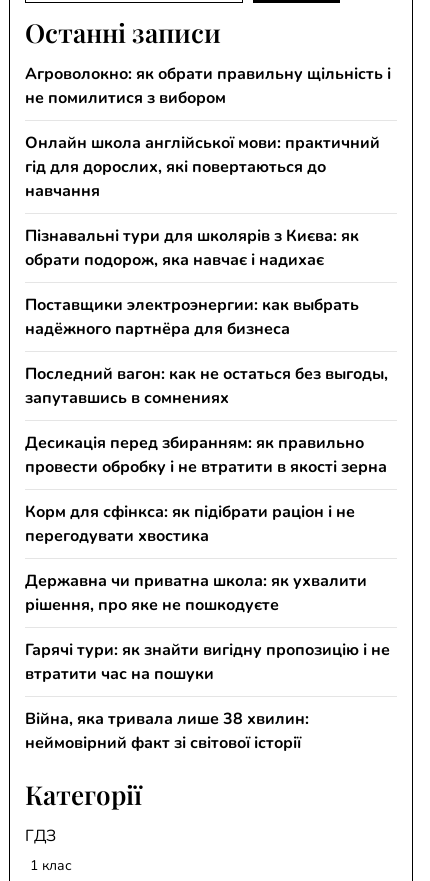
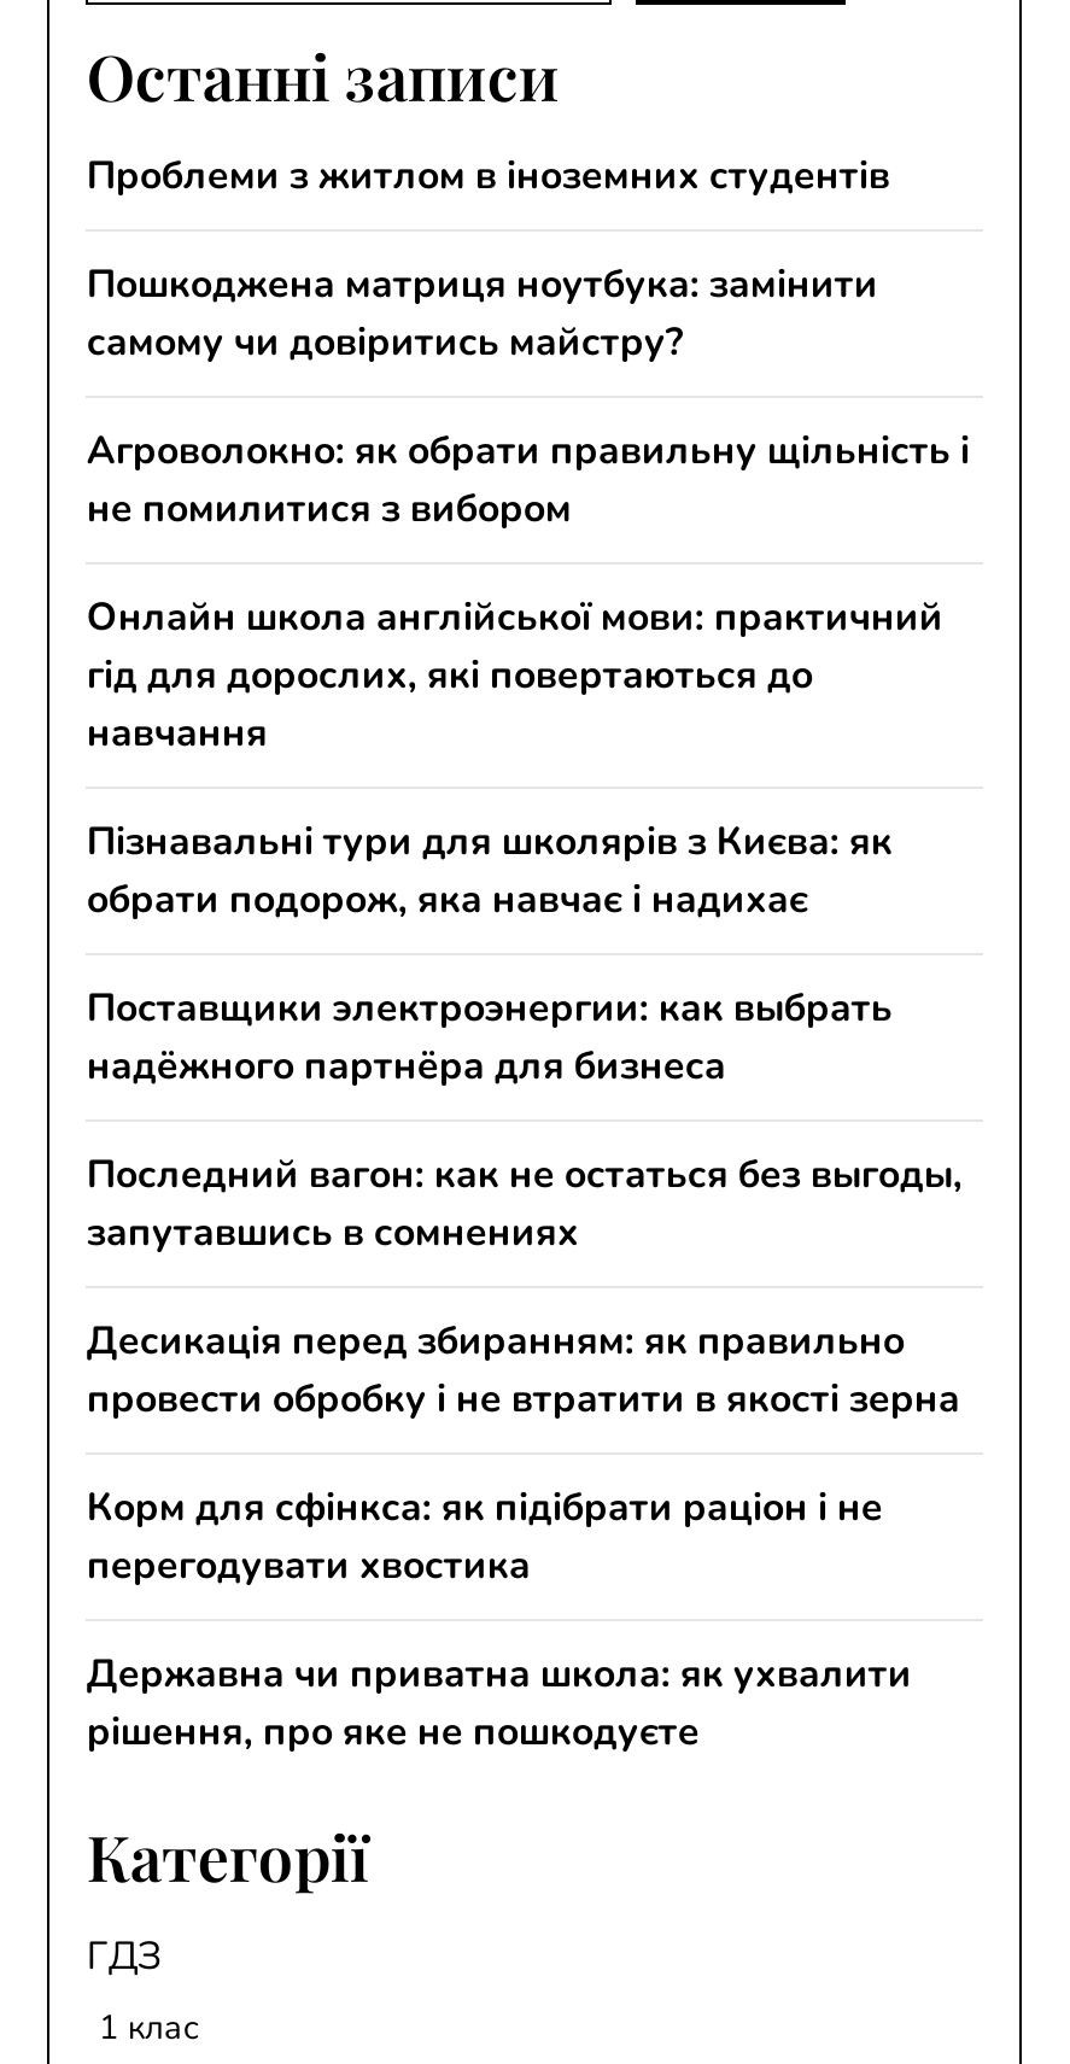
none -> [87,150,890,369] Проблеми з житлом в іноземних студентів | Пошкоджена матриця ноутбука: замінити | самому чи довіритись майстру?
moved [25,63,391,616] -> [87,425,970,1759]: Агроволокно: як обрати правильну щільність і | не помилитися з вибором | Онлайн школа англійської мови: практичний | ... | Державна чи приватна школа: як ухвалити | рішення, про яке не пошкодуєте
[25,639,390,754] Гарячі тури: як знайти вигідну пропозицію і не | втратити час на пошуки | Війна, яка тривала лише 38 хвилин: | неймовірний факт зі світової історії -> none

